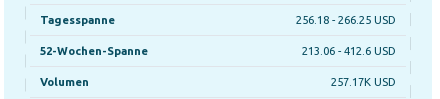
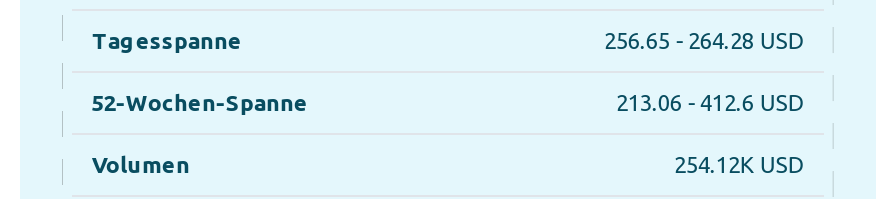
[296,13,396,26] 256.18 - 266.25 USD -> [604,27,804,53] 256.65 - 264.28 USD
[331,75,396,88] 257.17K USD -> [674,151,804,177] 254.12K USD

